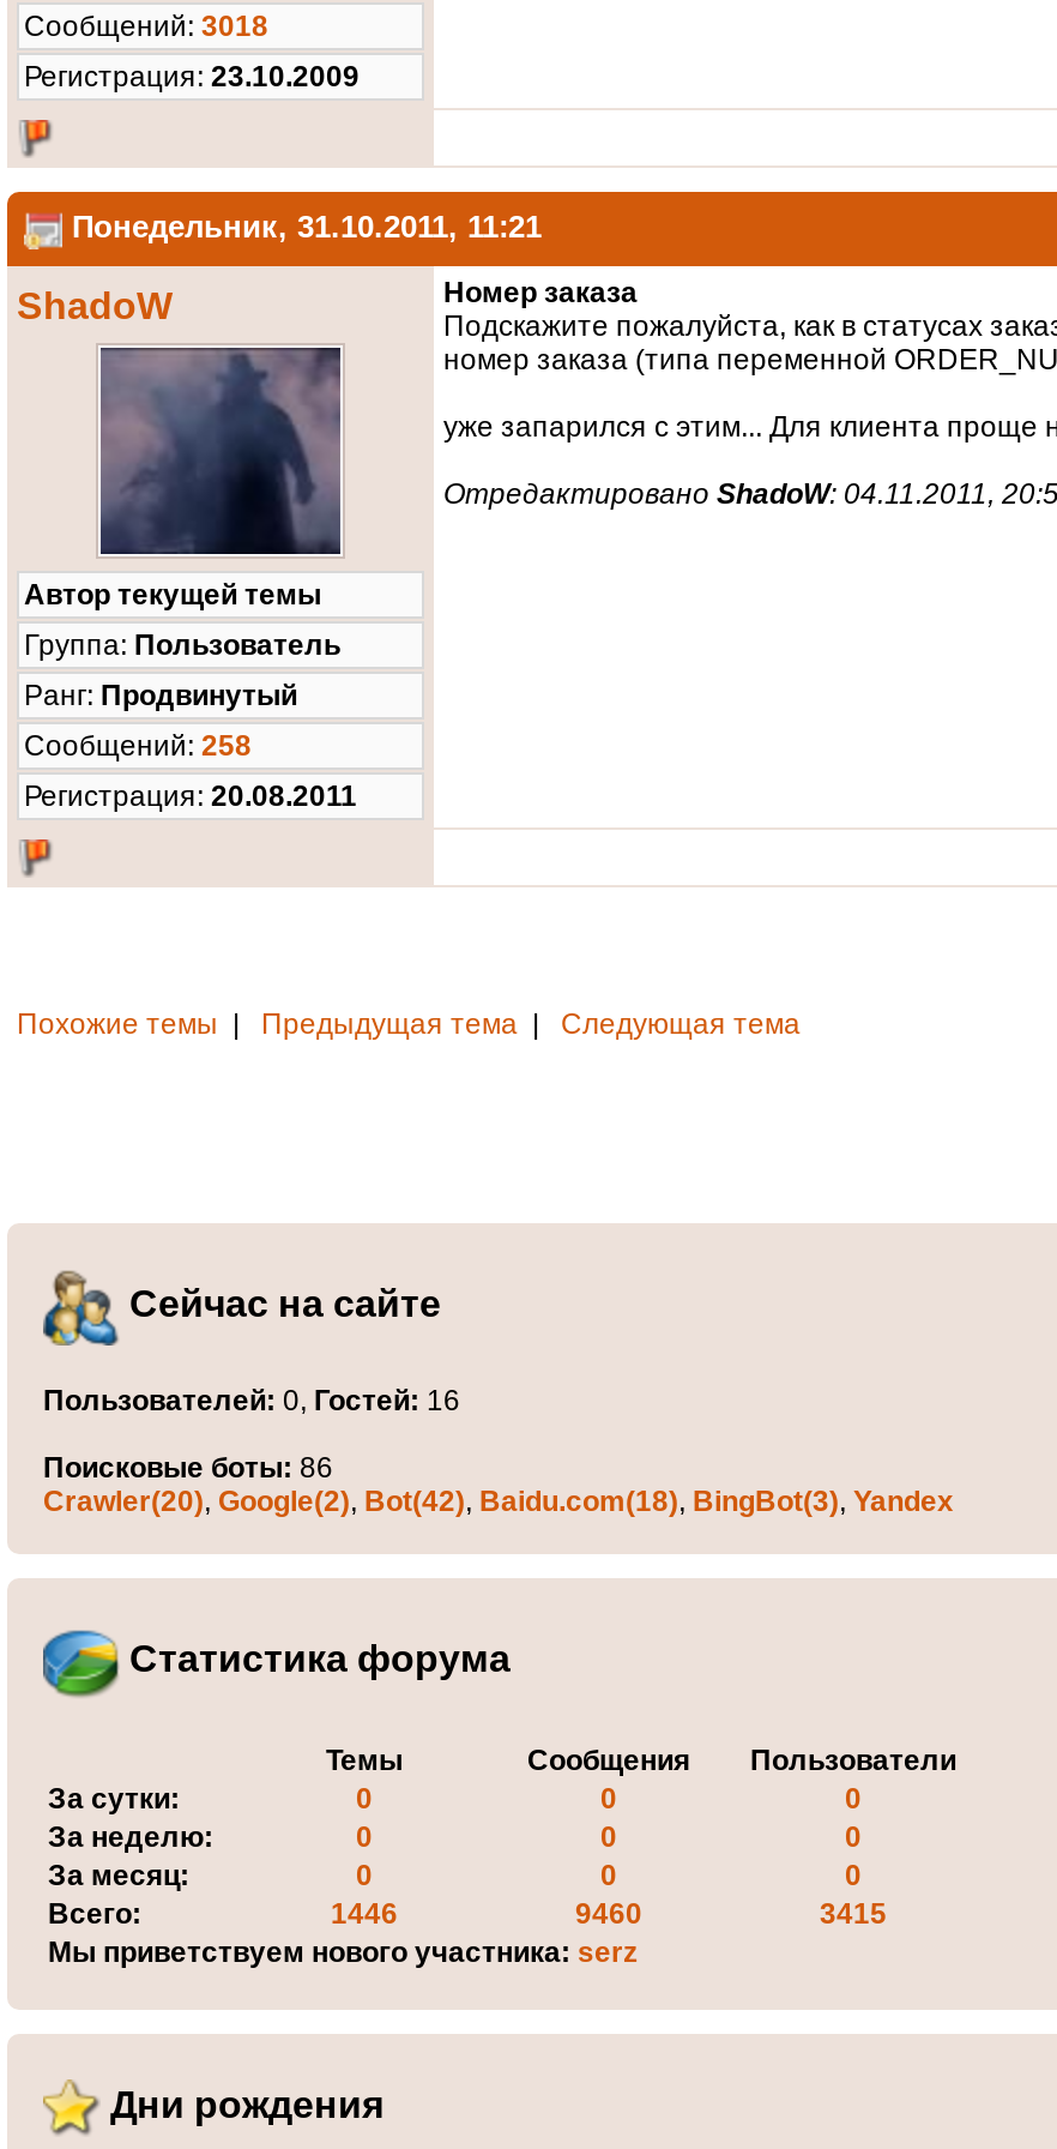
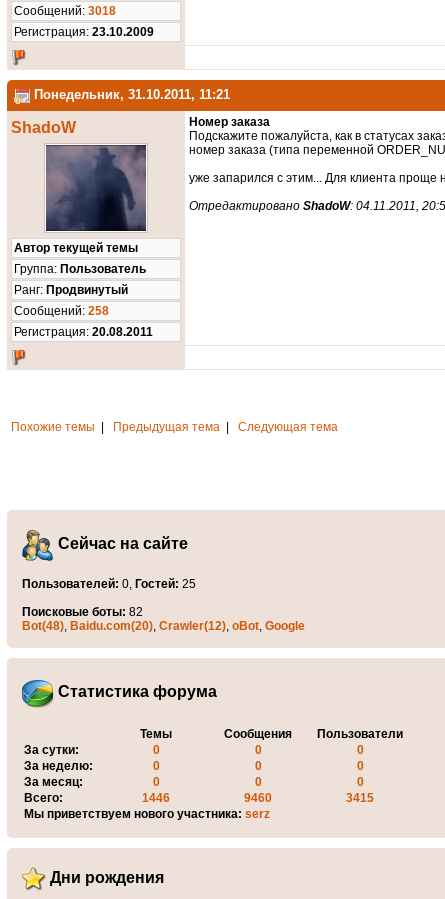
[43,1383,460,1417] Пользователей: 0, Гостей: 16 -> [22,577,196,591] Пользователей: 0, Гостей: 25
[43,1450,954,1517] Поисковые боты: 86 | Crawler(20), Google(2), Bot(42), Baidu.com(18), BingBot(3), Yandex -> [22,605,305,633] Поисковые боты: 82 | Bot(48), Baidu.com(20), Crawler(12), oBot, Google

